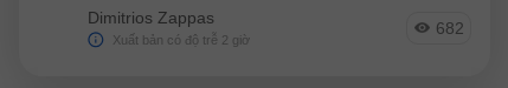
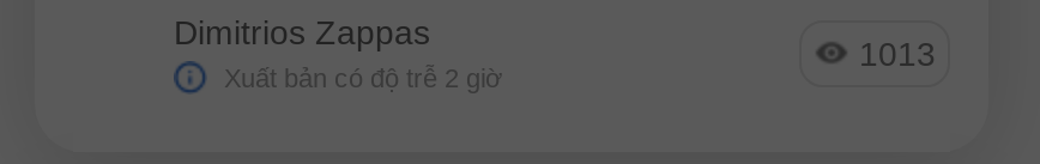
[436,19,464,38] 682 -> [859,35,936,73] 1013

